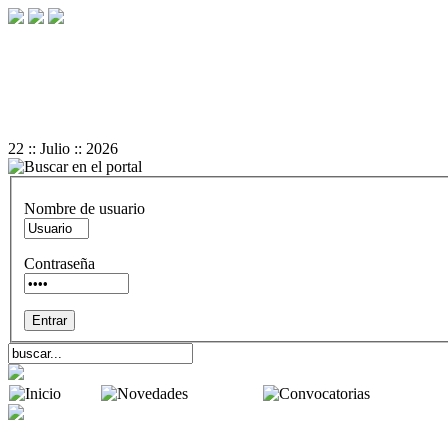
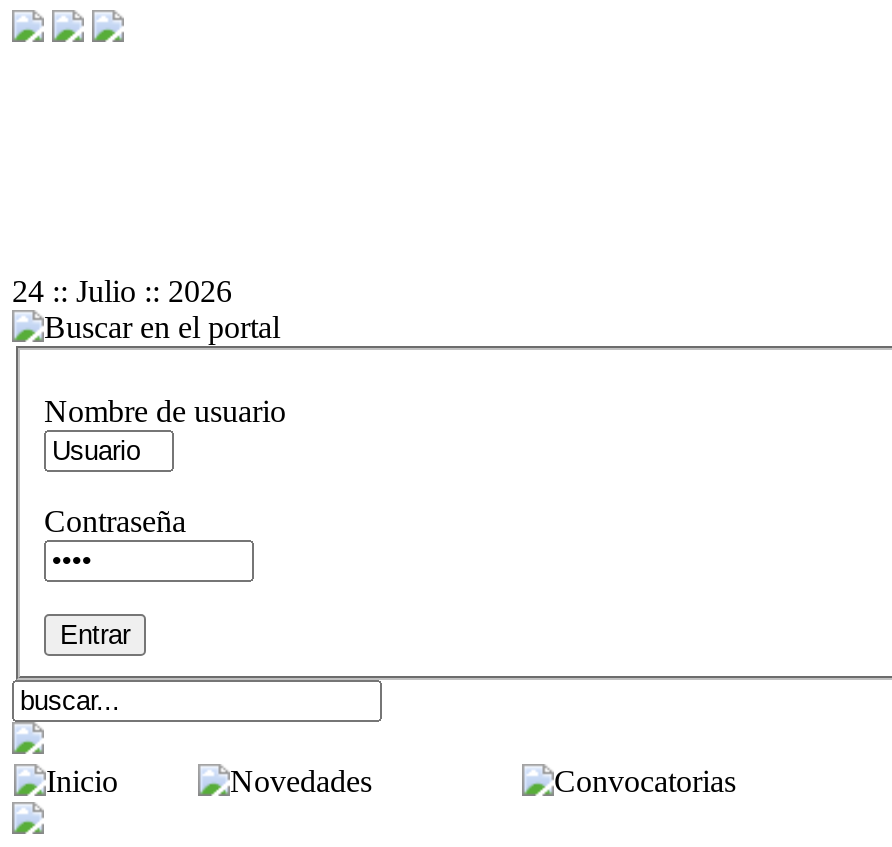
[8,140,118,157] 22 :: Julio :: 2026 -> [12,275,232,309] 24 :: Julio :: 2026

